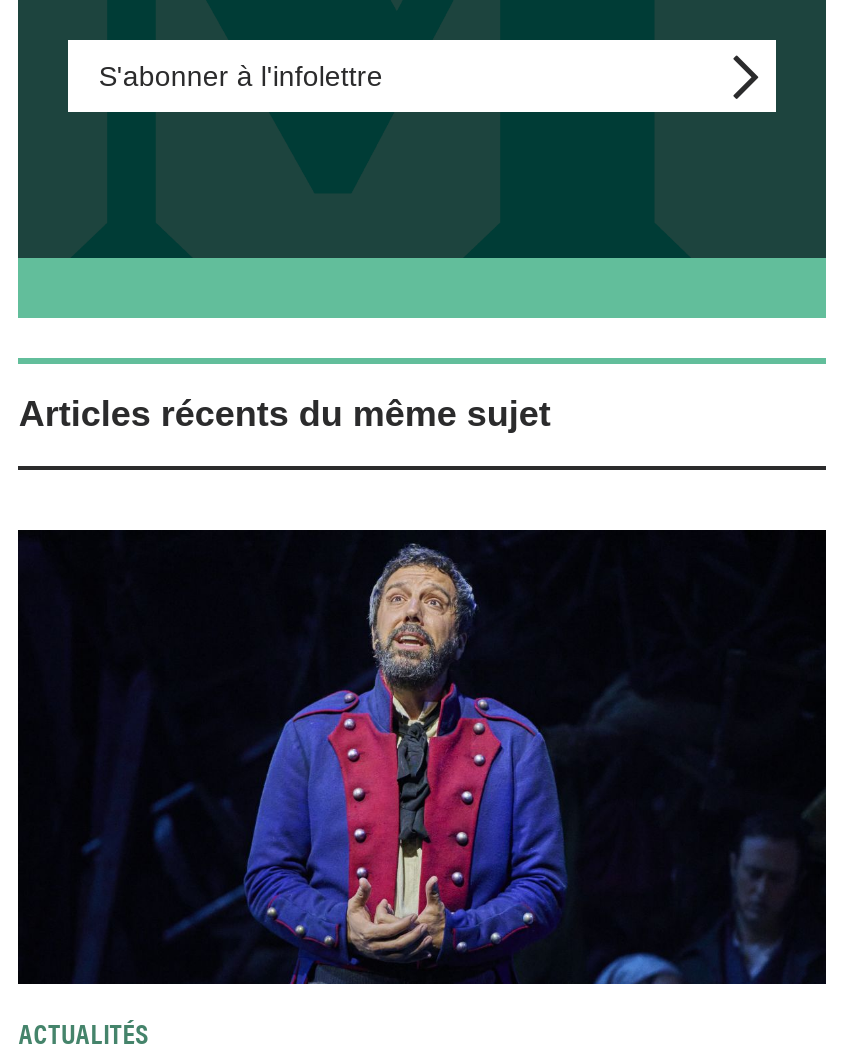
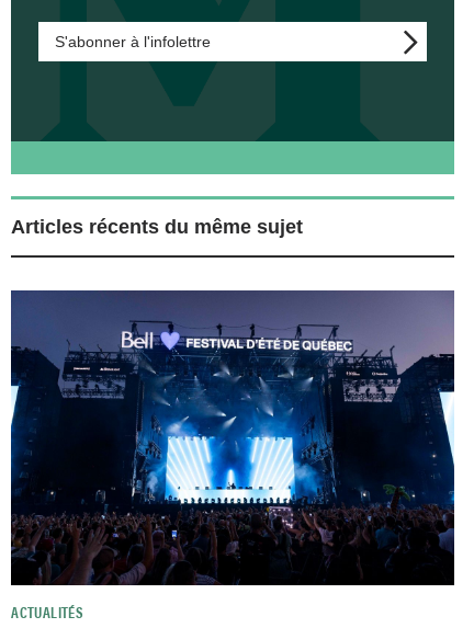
[16,528,828,986] [image] -> [10,289,455,586] [image]

